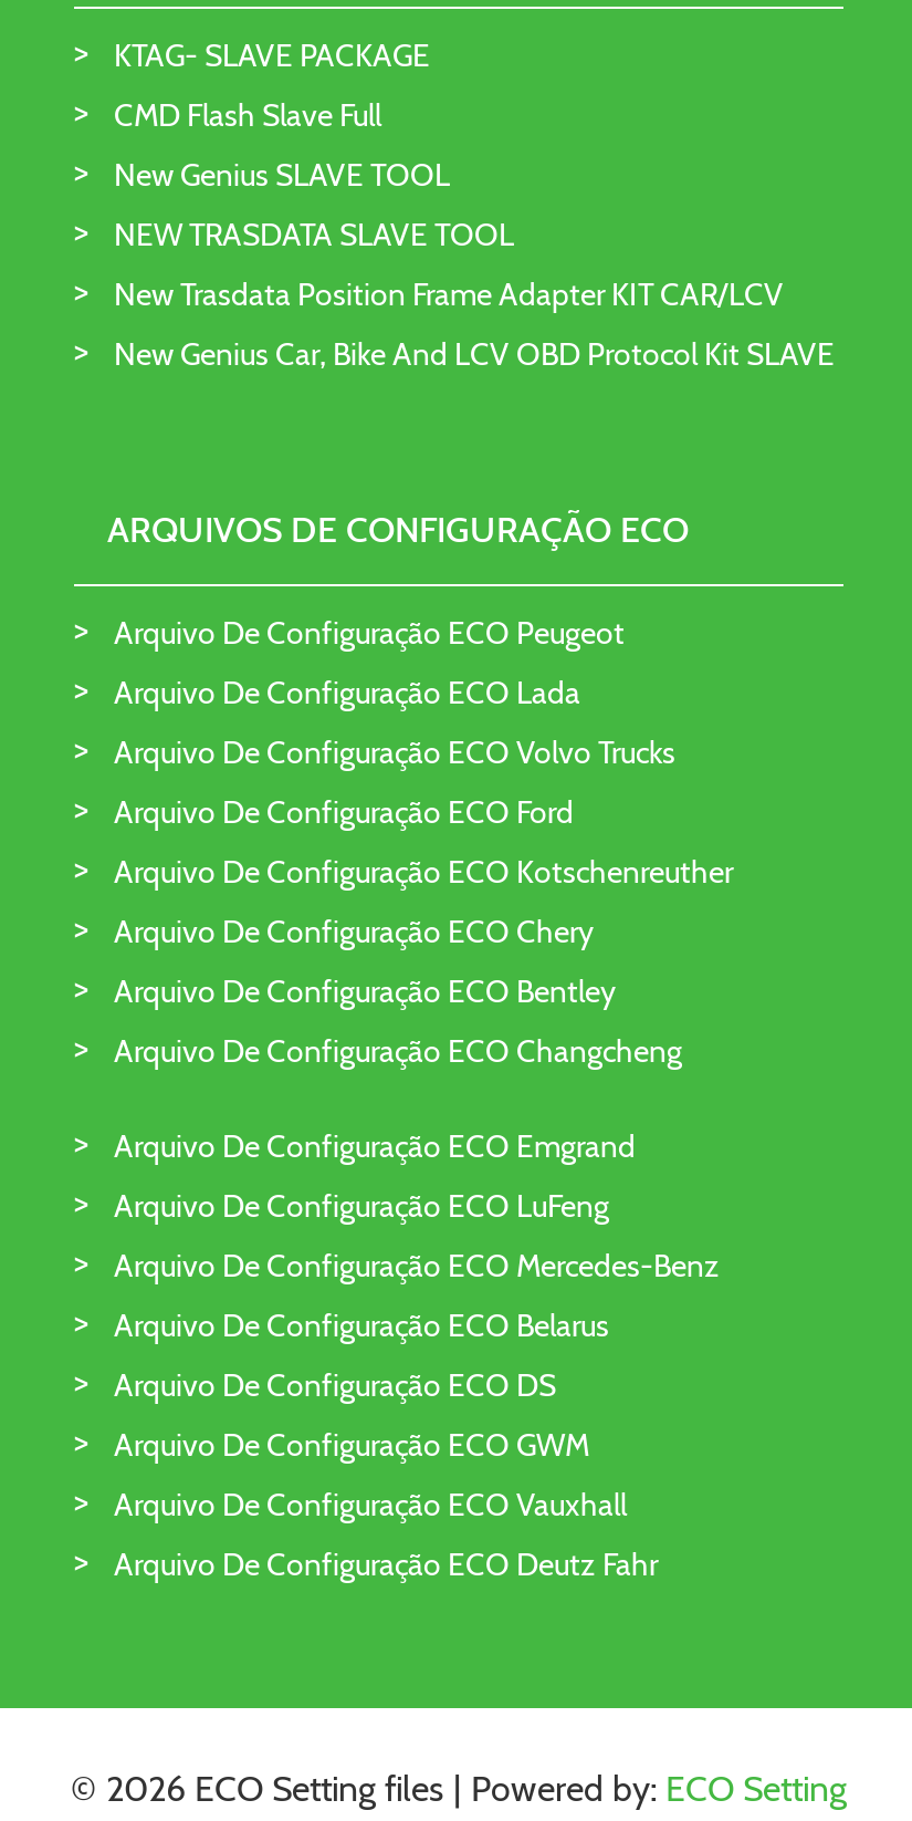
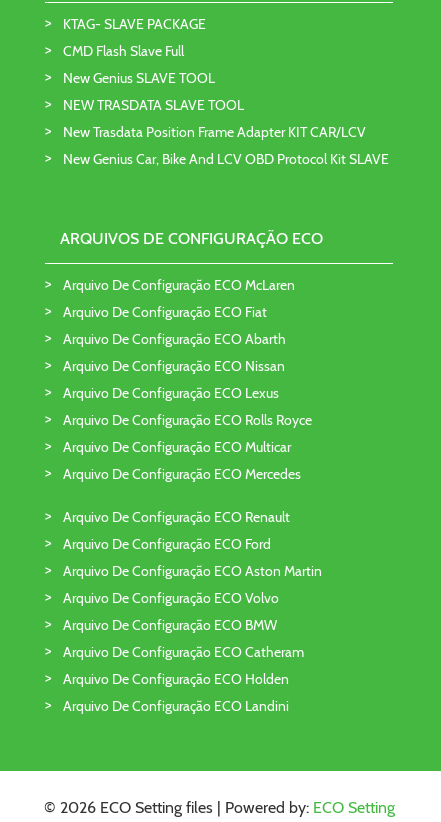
[114,614,675,773] Arquivo De Configuração ECO Peugeot | Arquivo De Configuração ECO Lada | Arquivo De Configuração ECO Volvo Trucks -> [63,276,312,526] Arquivo De Configuração ECO McLaren | Arquivo De Configuração ECO Fiat | Arquivo De Configuração ECO Abarth | Arquivo De Configuração ECO Nissan | Arquivo De Configuração ECO Lexus | Arquivo De Configuração ECO Rolls Royce | Arquivo De Configuração ECO Multicar | Arquivo De Configuração ECO Mercedes | Arquivo De Configuração ECO Renault
moved [114,793,574,833] -> [63,535,271,553]: Arquivo De Configuração ECO Ford
[114,853,733,1585] Arquivo De Configuração ECO Kotschenreuther | Arquivo De Configuração ECO Chery | Arquivo De Configuração ECO Bentley | Arquivo De Configuração ECO Changcheng | Arquivo De Configuração ECO Emgrand | Arquivo De Configuração ECO LuFeng | Arquivo De Configuração ECO Mercedes-Benz | Arquivo De Configuração ECO Belarus | Arquivo De Configuração ECO DS | Arquivo De Configuração ECO GWM | Arquivo De Configuração ECO Vauxhall | Arquivo De Configuração ECO Deutz Fahr -> [63,562,322,715] Arquivo De Configuração ECO Aston Martin | Arquivo De Configuração ECO Volvo | Arquivo De Configuração ECO BMW | Arquivo De Configuração ECO Catheram | Arquivo De Configuração ECO Holden | Arquivo De Configuração ECO Landini

